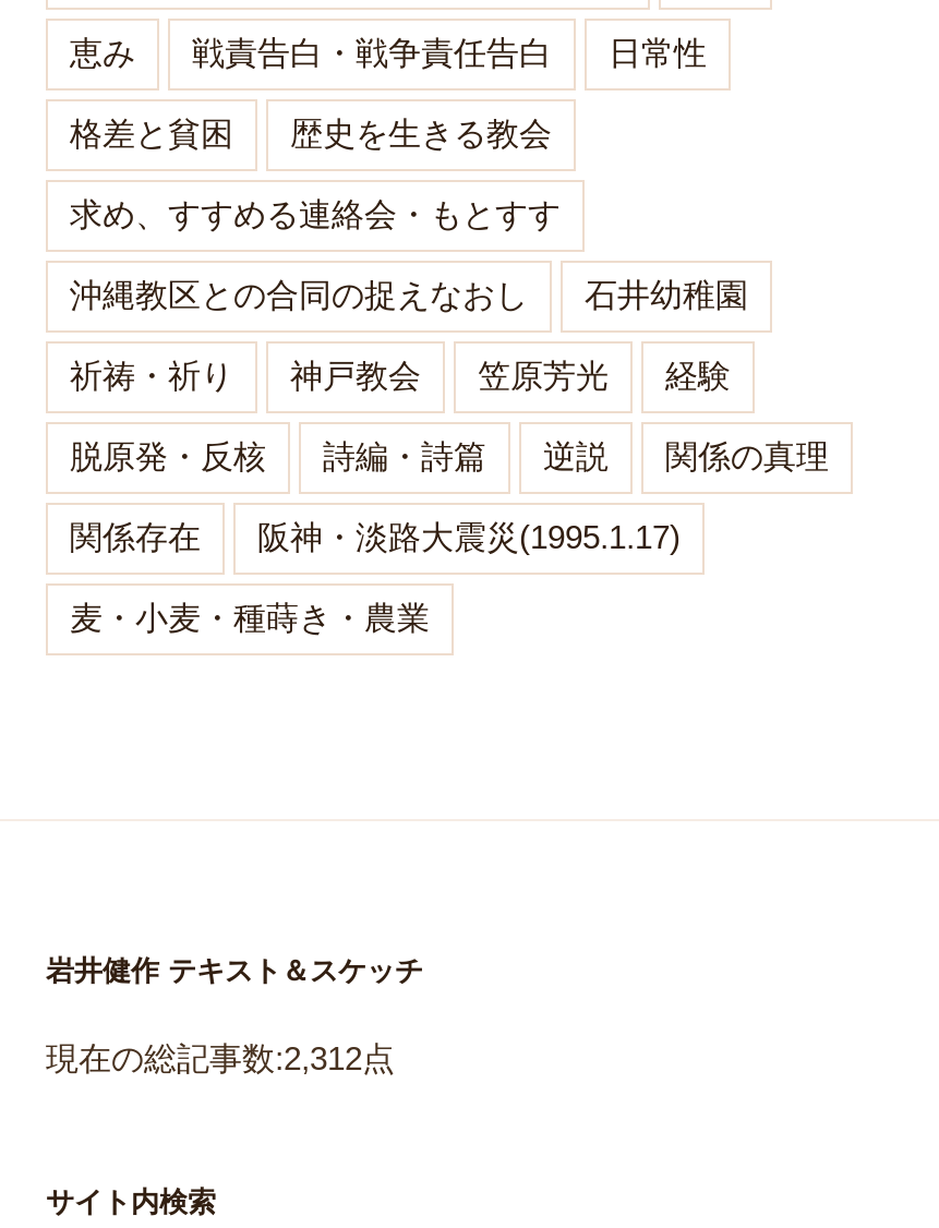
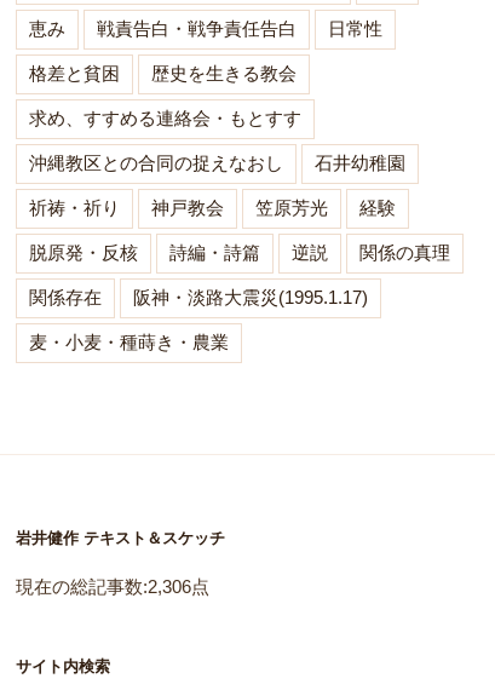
[46,1040,395,1077] 現在の総記事数:2,312点 -> [16,576,209,597] 現在の総記事数:2,306点

